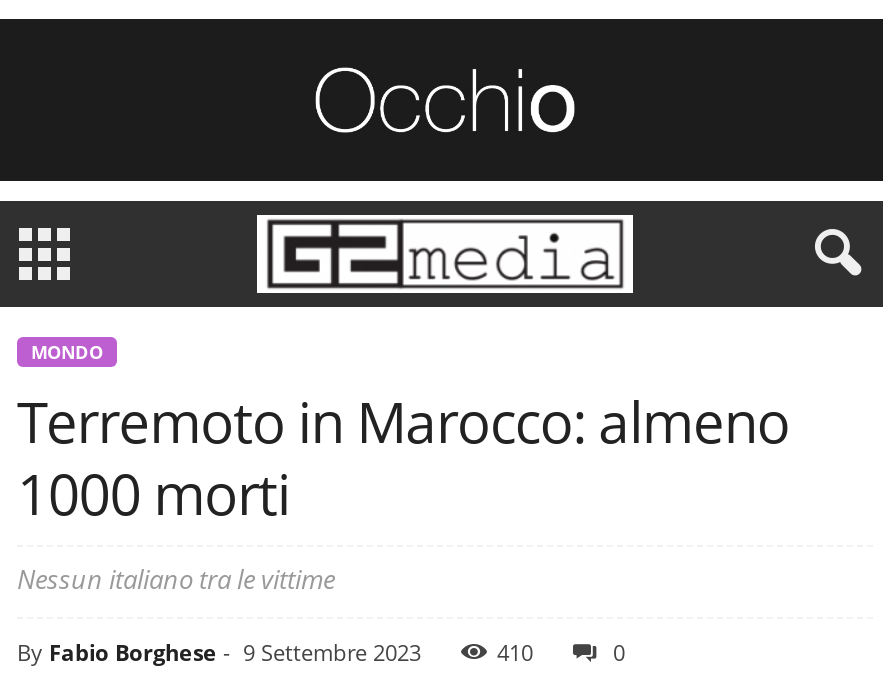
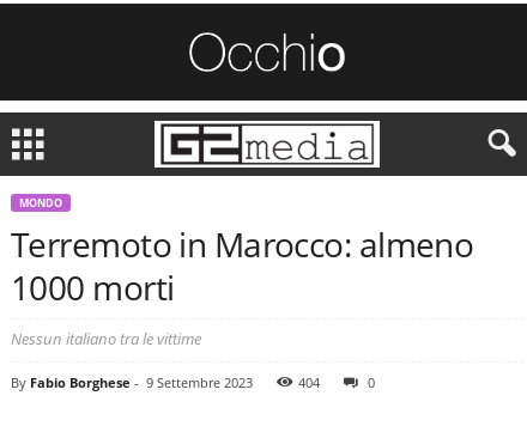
[497,637,533,667] 410 -> [298,373,320,391] 404

